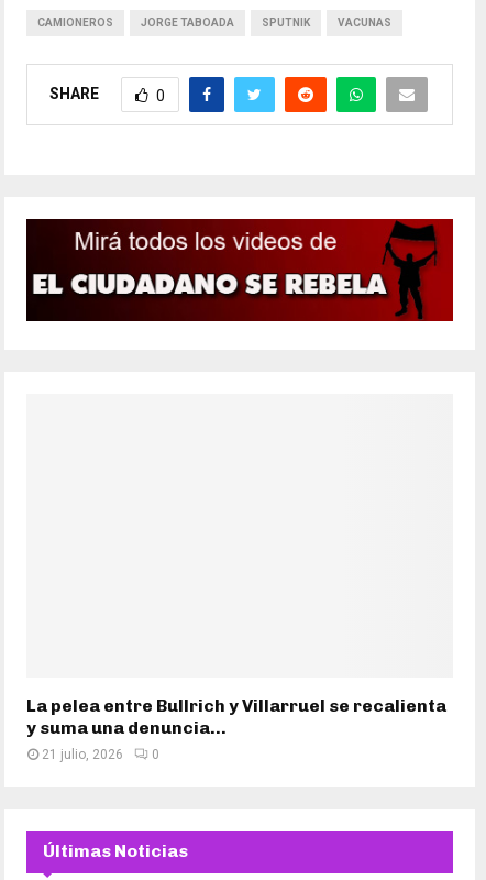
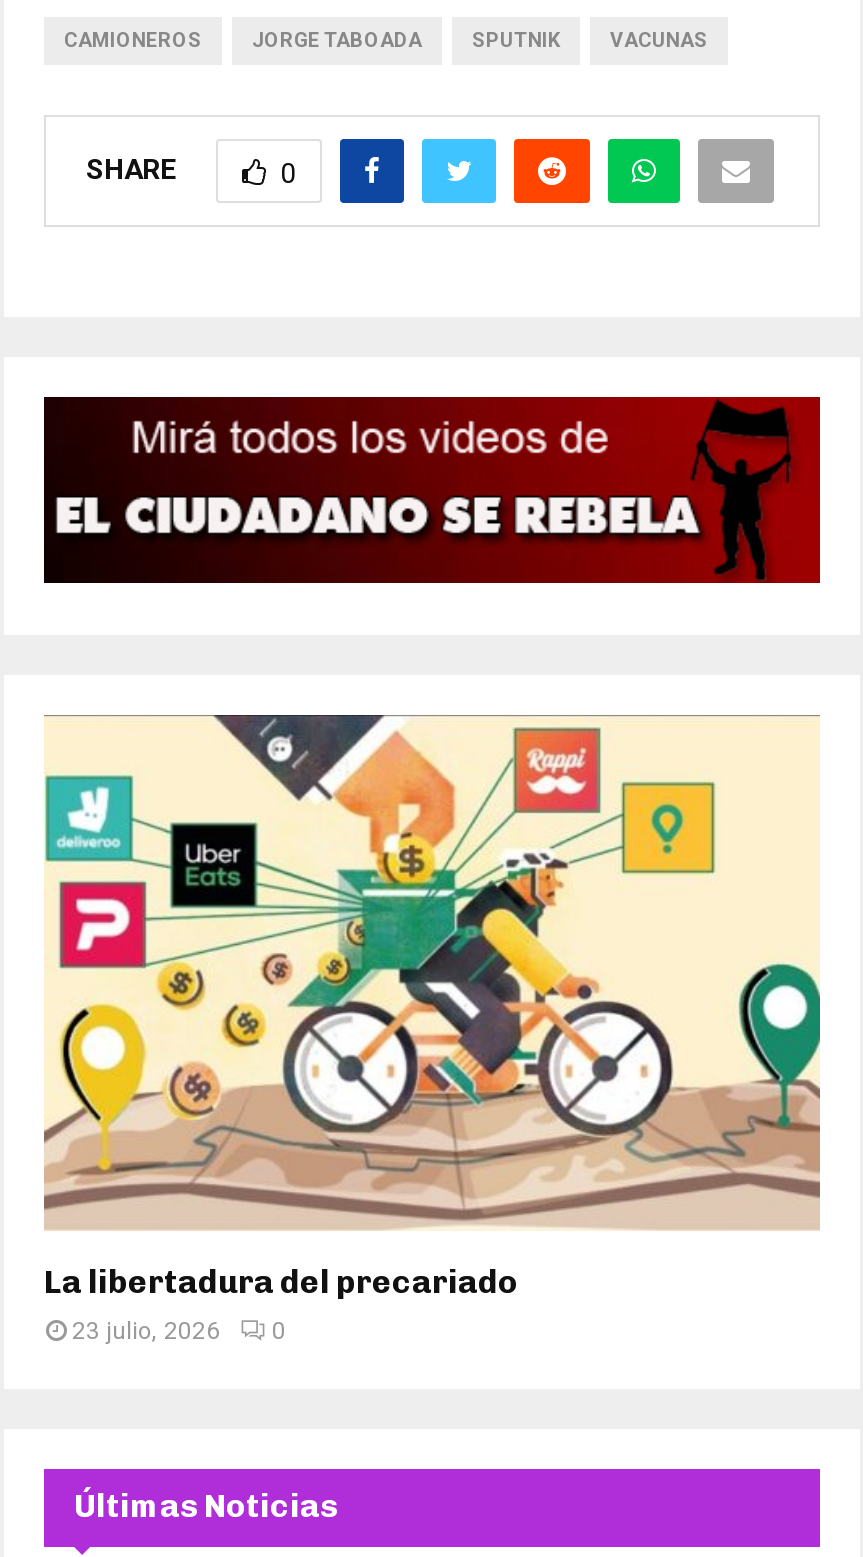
none -> [42,713,822,1209] [image]
[26,695,446,763] La pelea entre Bullrich y Villarruel se recalienta | y suma una denuncia... | 21 julio, 2026 -> [44,1263,518,1345] La libertadura del precariado | 23 julio, 2026

